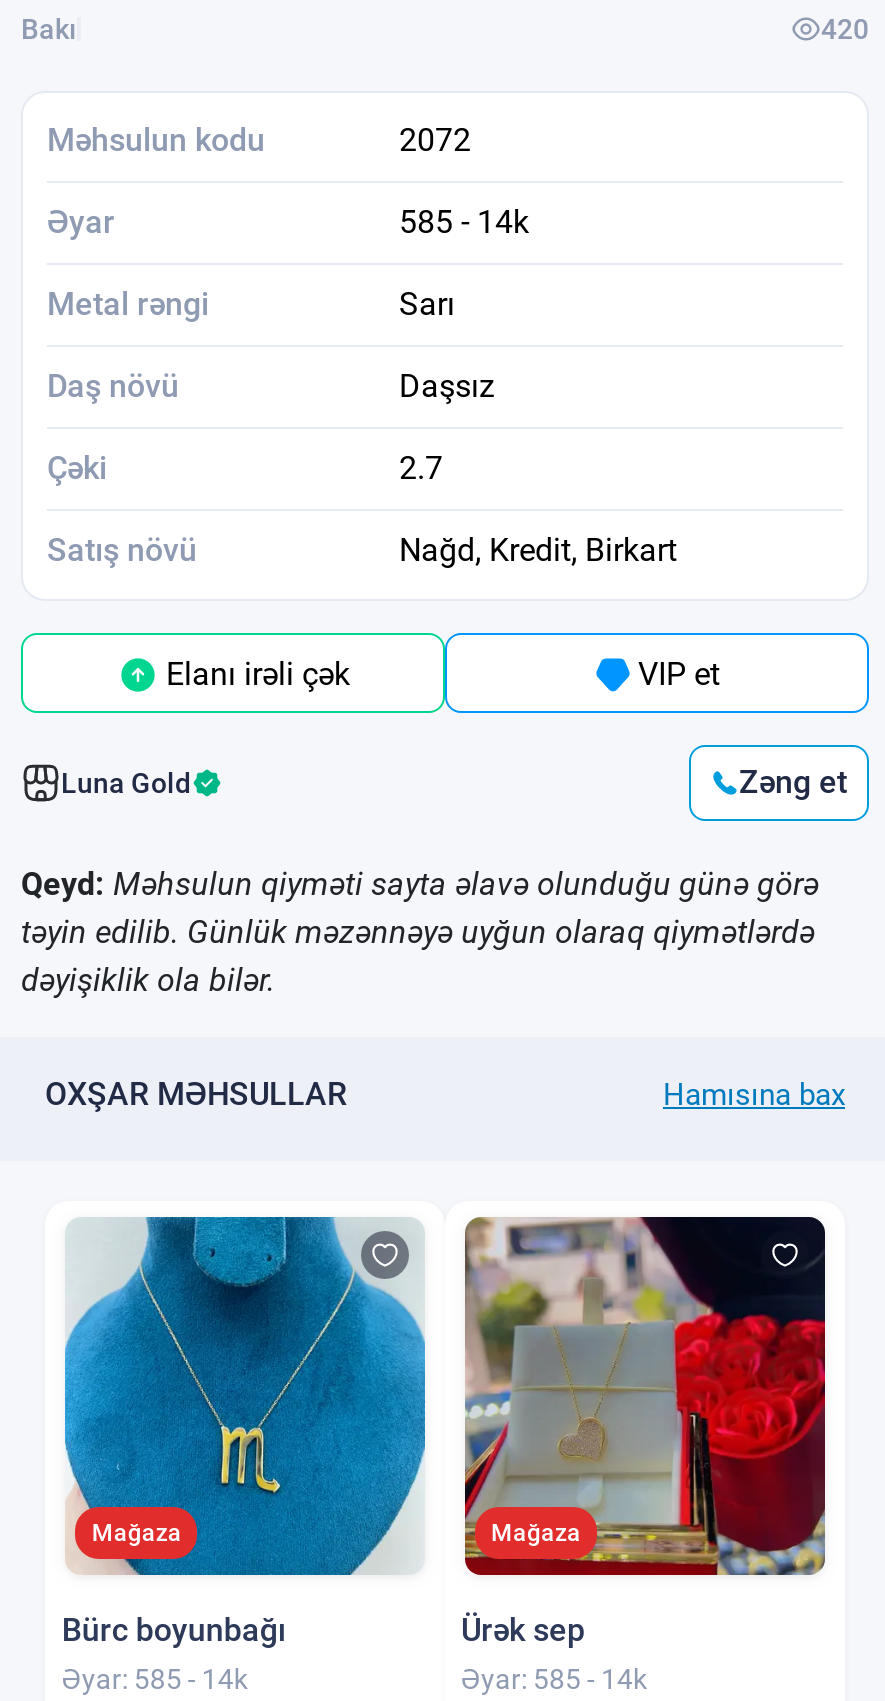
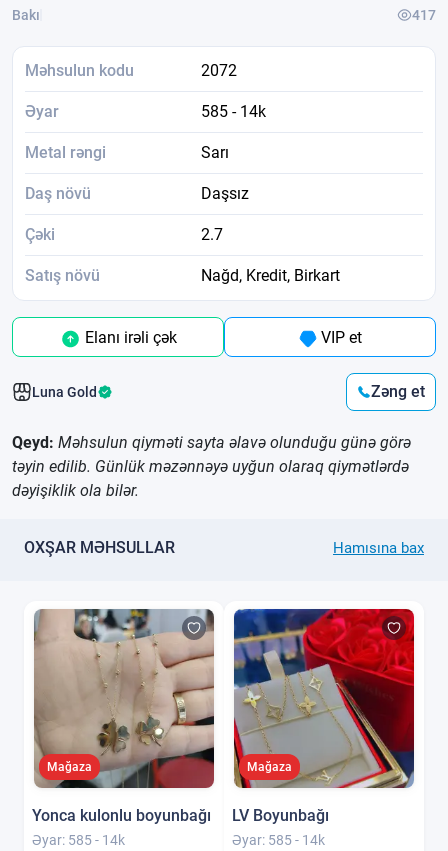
[821,13,869,45] 420 -> [412,7,436,23] 417
[62,1215,427,1650] [image] | Bürc boyunbağı -> [32,609,215,825] [image] | Yonca kulonlu boyunbağı
[461,1215,827,1650] [image] | Ürək sep -> [232,608,415,825] [image] | LV Boyunbağı

